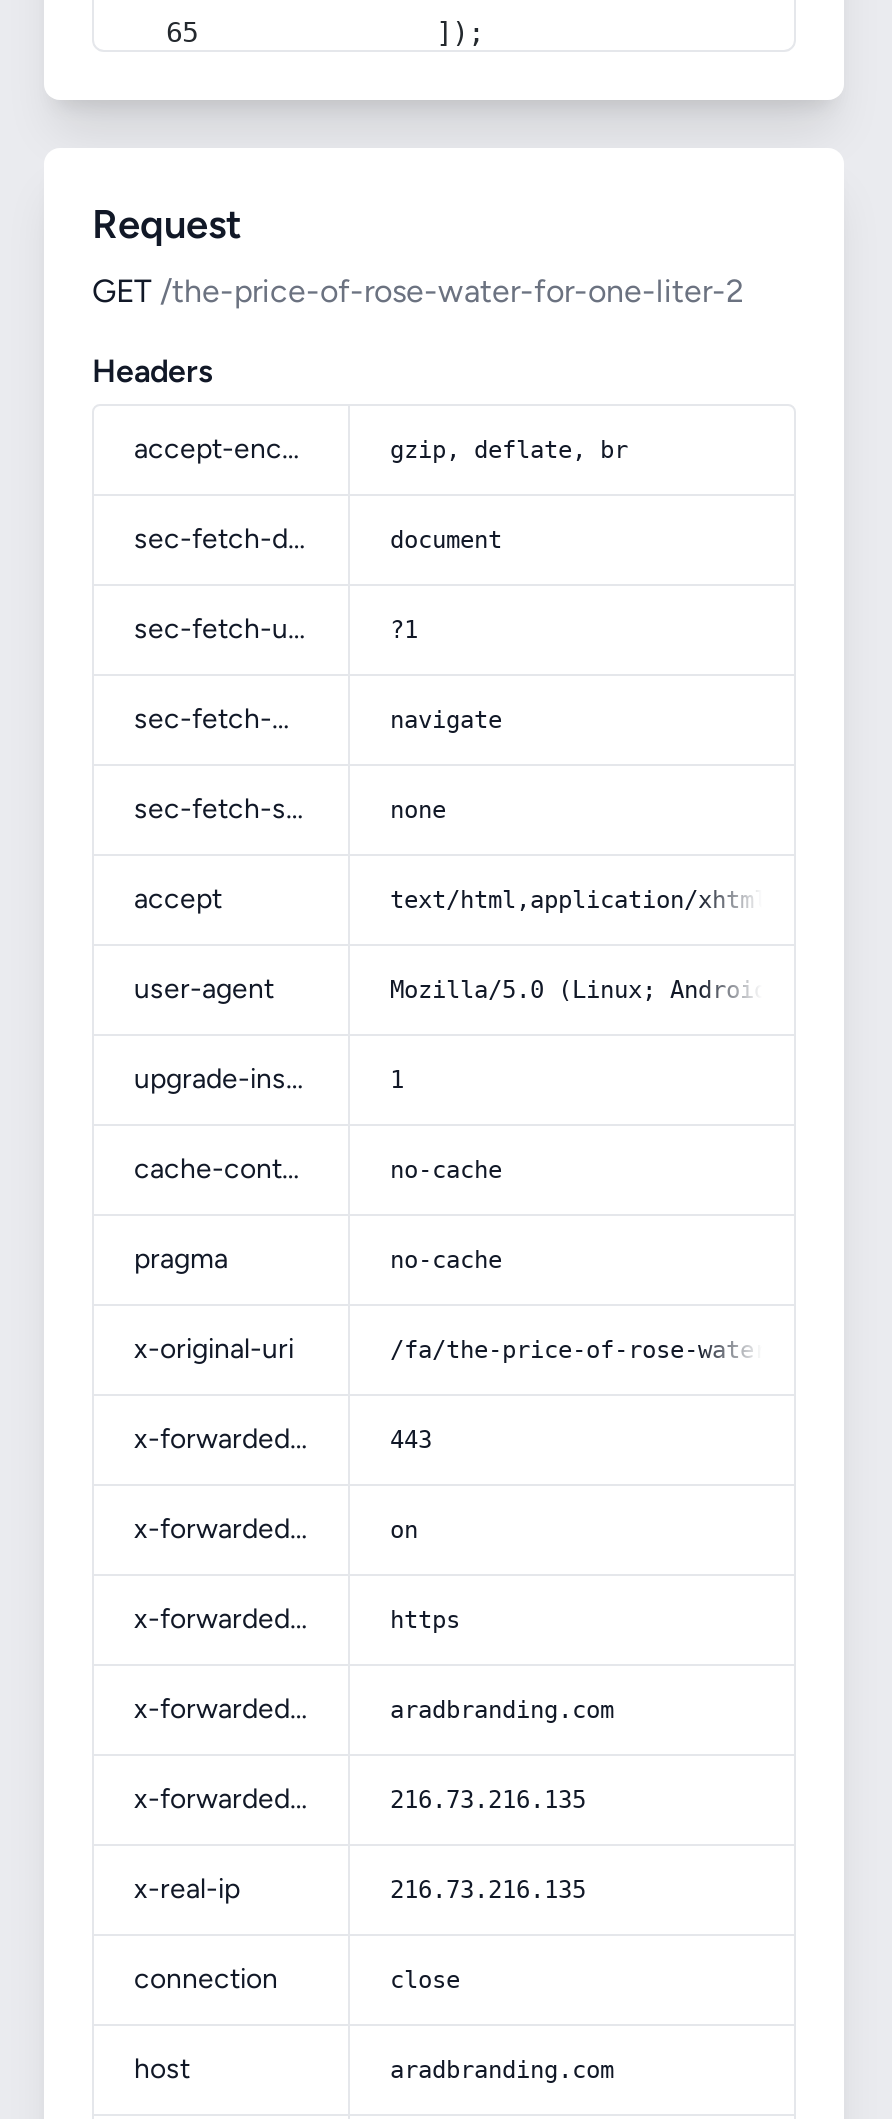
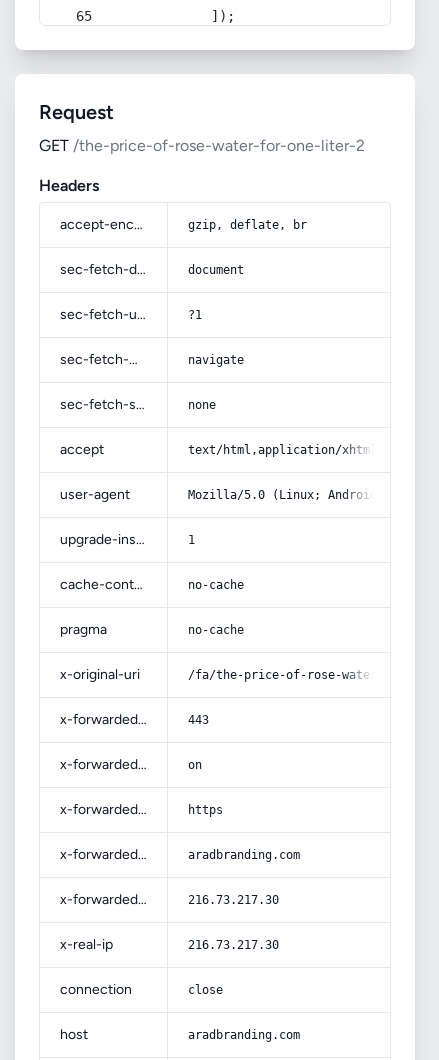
[390,1786,586,1814] 216.73.216.135 -> [188,893,279,907] 216.73.217.30
[390,1876,586,1904] 216.73.216.135 -> [188,938,279,952] 216.73.217.30

